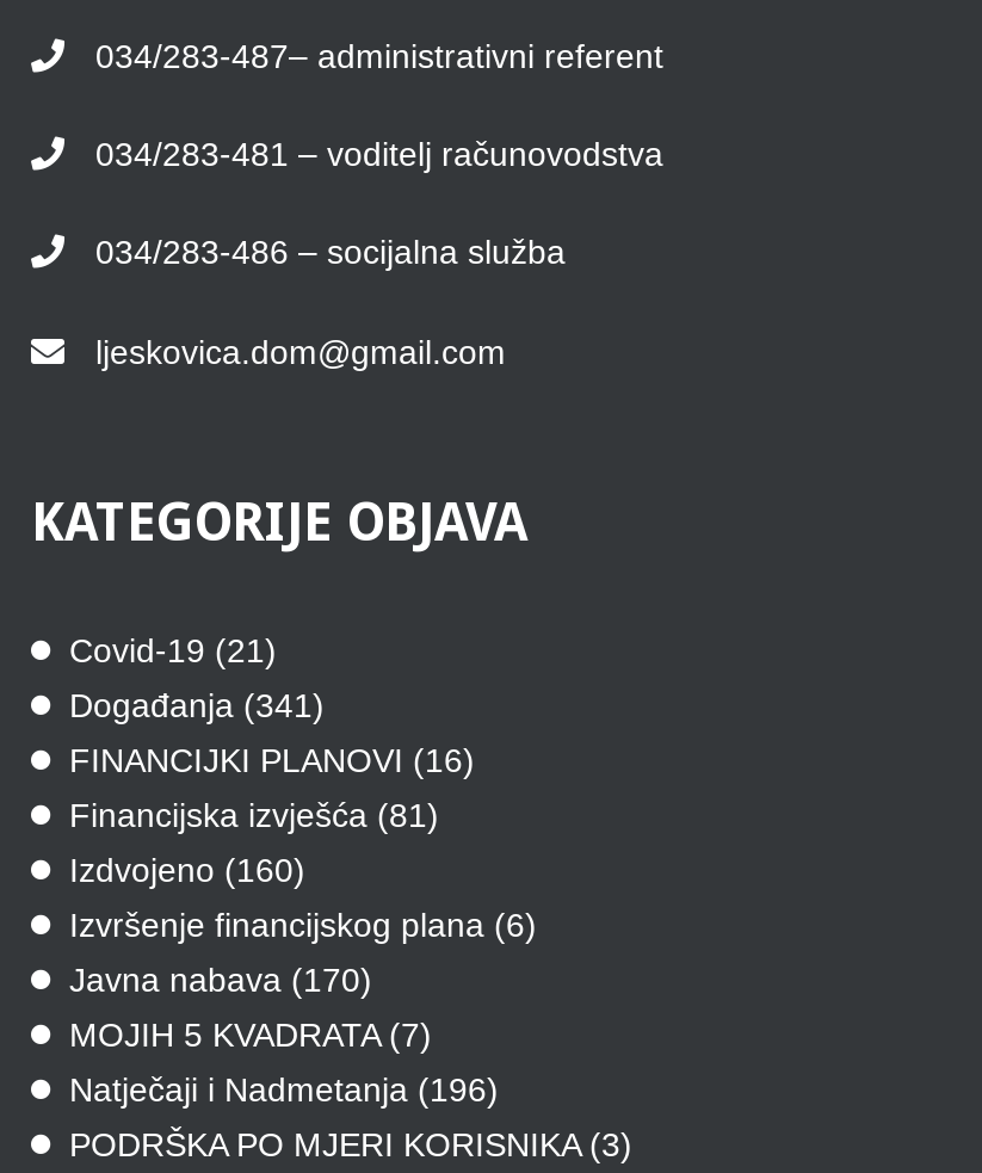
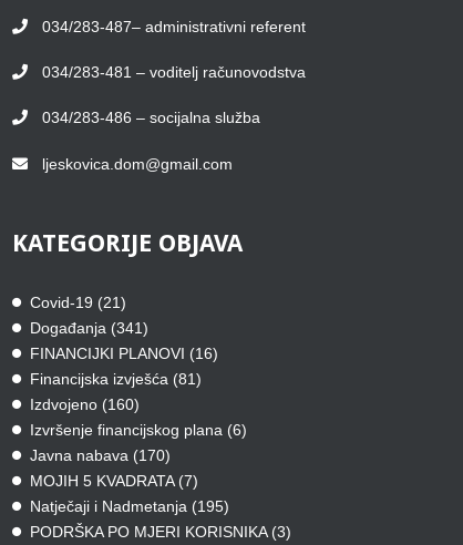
[69,1070,499,1108] Natječaji i Nadmetanja (196) -> [30,497,229,515] Natječaji i Nadmetanja (195)

